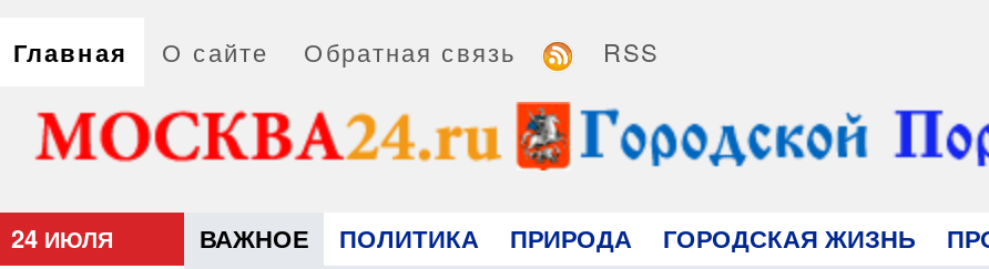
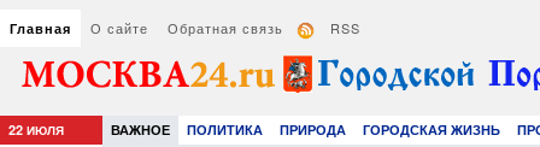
[11,221,113,255] 24 ИЮЛЯ -> [8,120,64,139] 22 ИЮЛЯ

